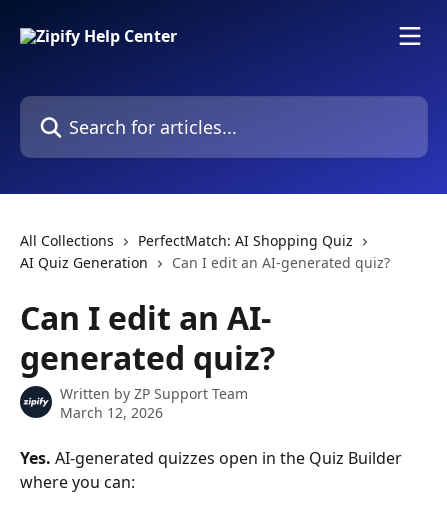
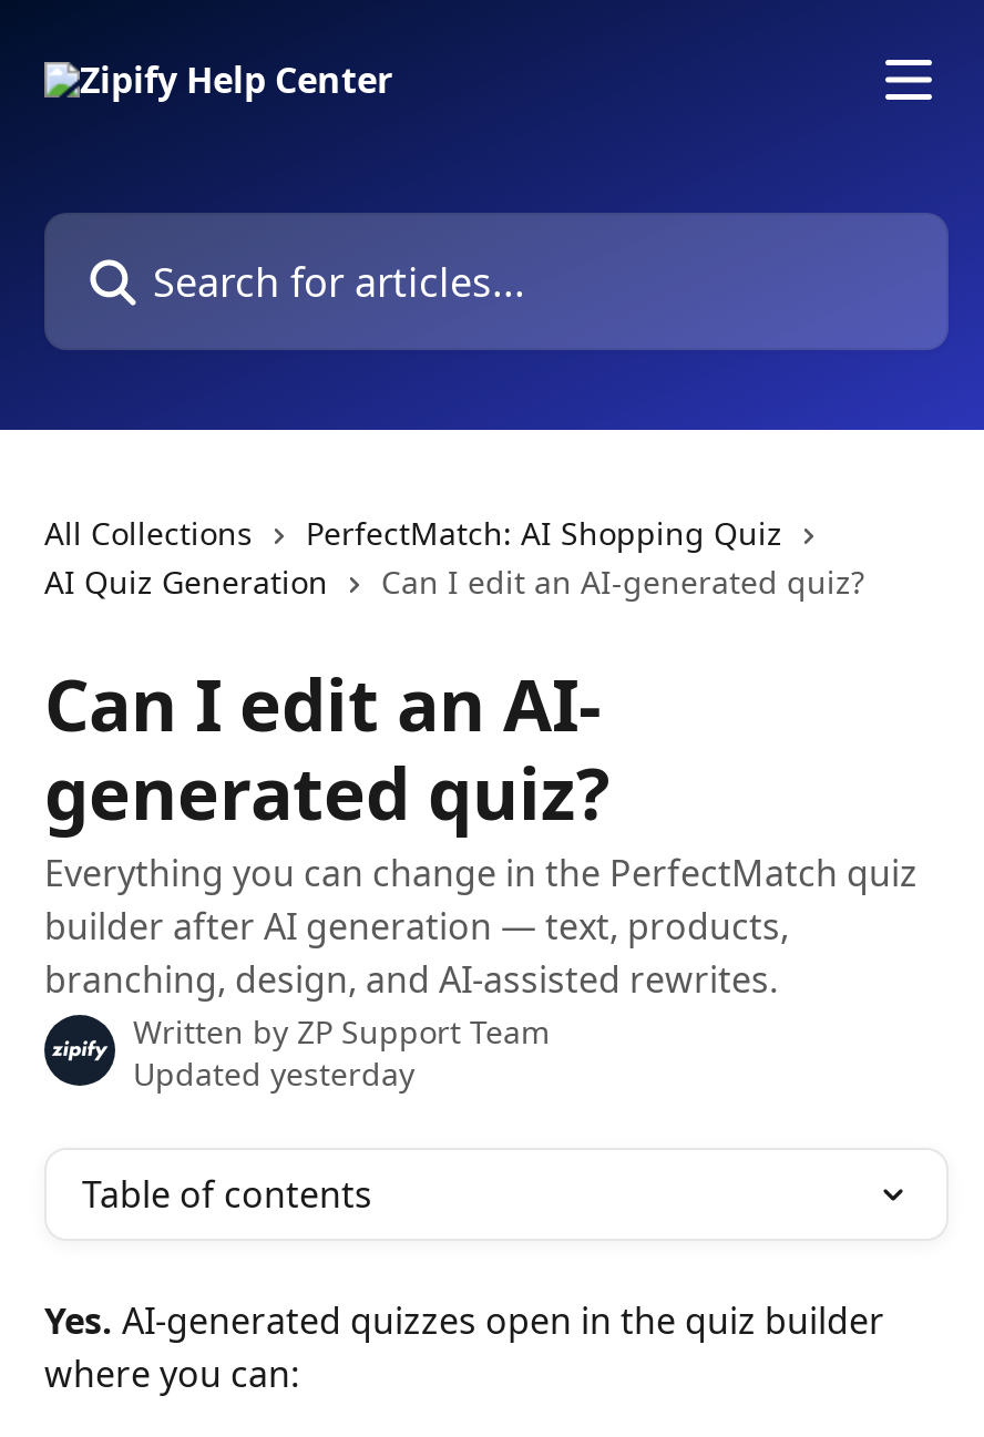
none -> [44,849,918,1004] Everything you can change in the PerfectMatch quiz | builder after AI generation — text, products, | branching, design, and AI-assisted rewrites.
[20,403,406,469] March 12, 2026 | Yes. AI-generated quizzes open in the Quiz Builder -> [44,1053,893,1345] Updated yesterday | Table of contents | Yes. AI-generated quizzes open in the quiz builder

